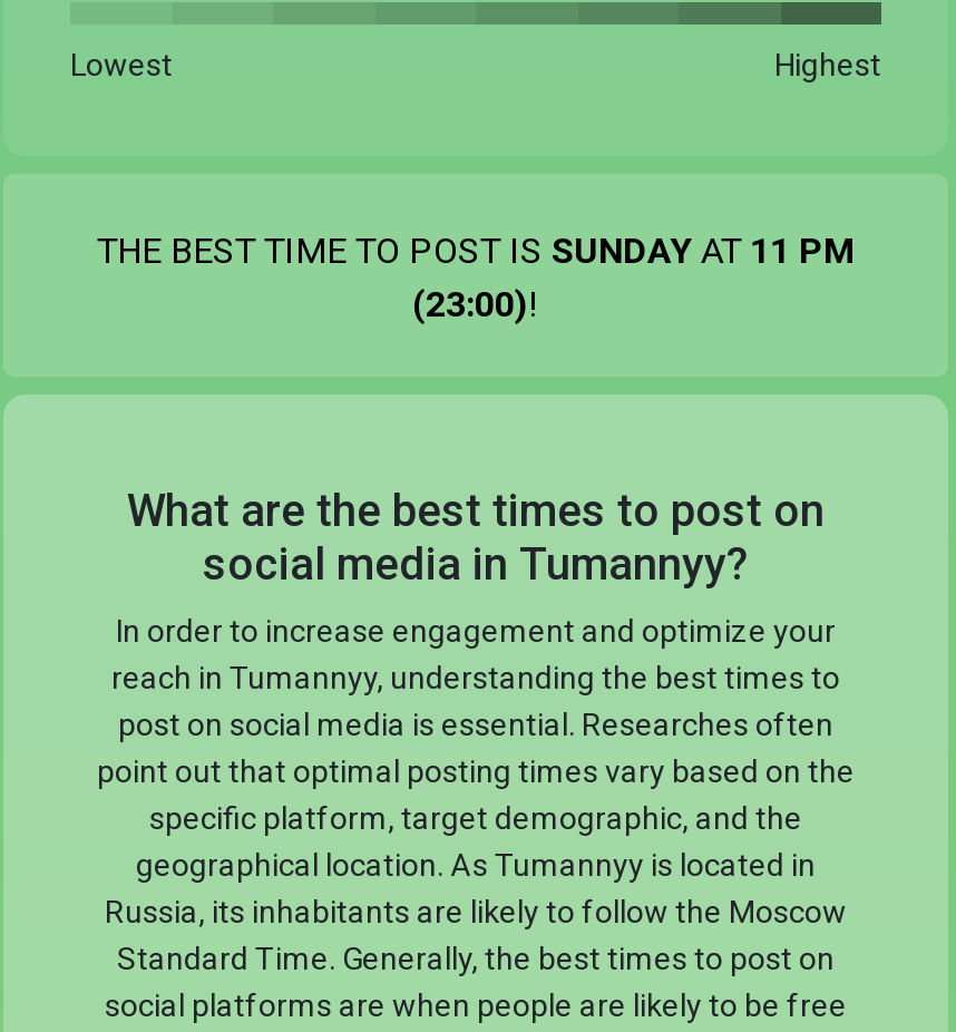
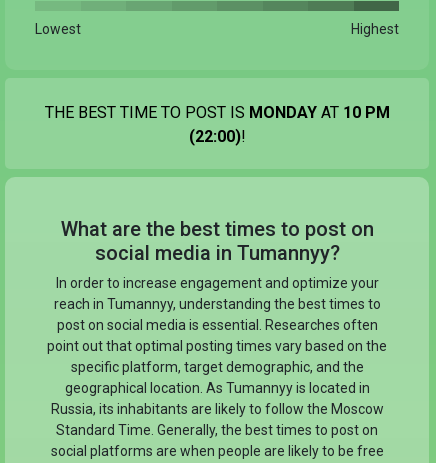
[97,229,855,271] THE BEST TIME TO POST IS SUNDAY AT 11 PM -> [44,103,389,122] THE BEST TIME TO POST IS MONDAY AT 10 PM
[412,283,539,325] (23:00)! -> [188,127,245,146] (22:00)!

